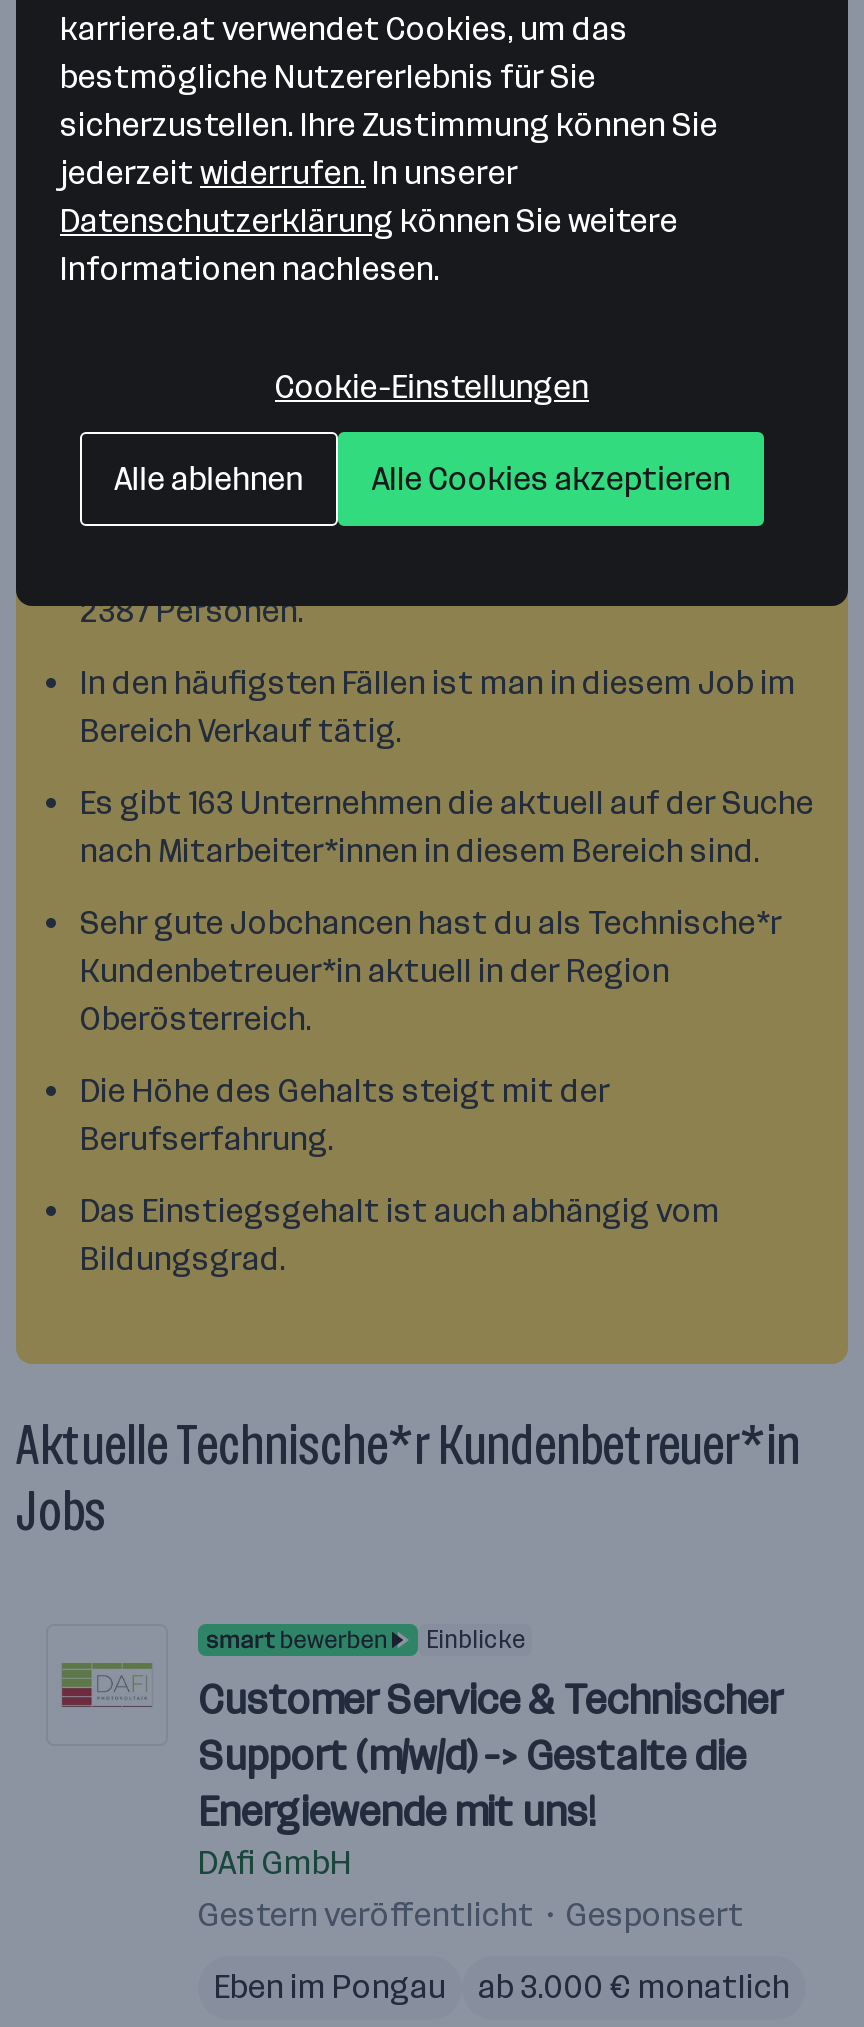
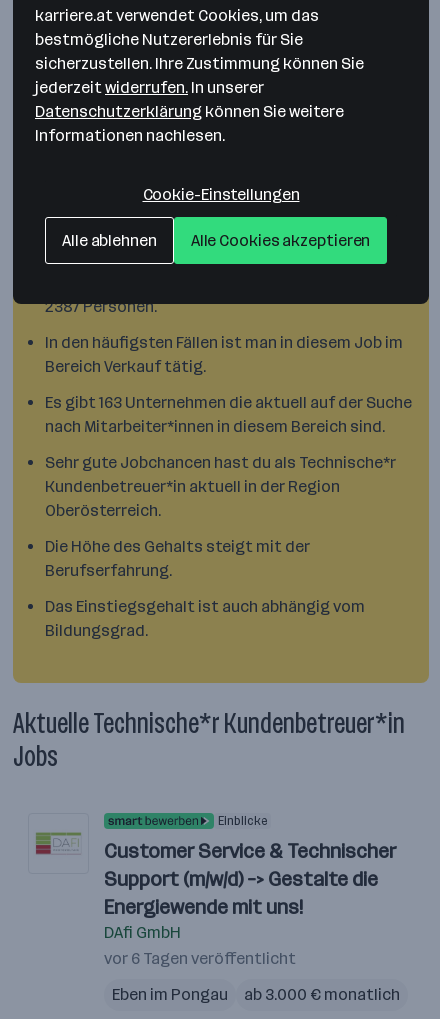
[198,1895,744,1933] Gestern veröffentlicht | Gesponsert -> [104,948,296,967] vor 6 Tagen veröffentlicht

